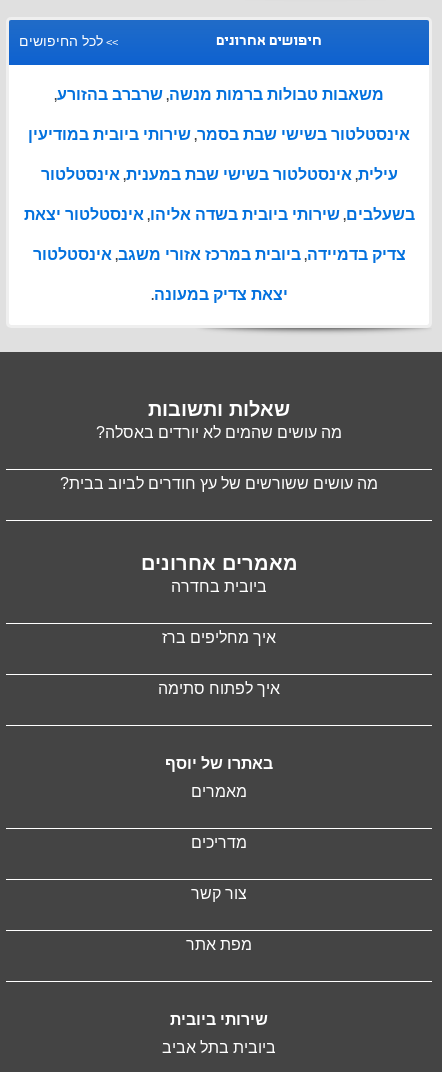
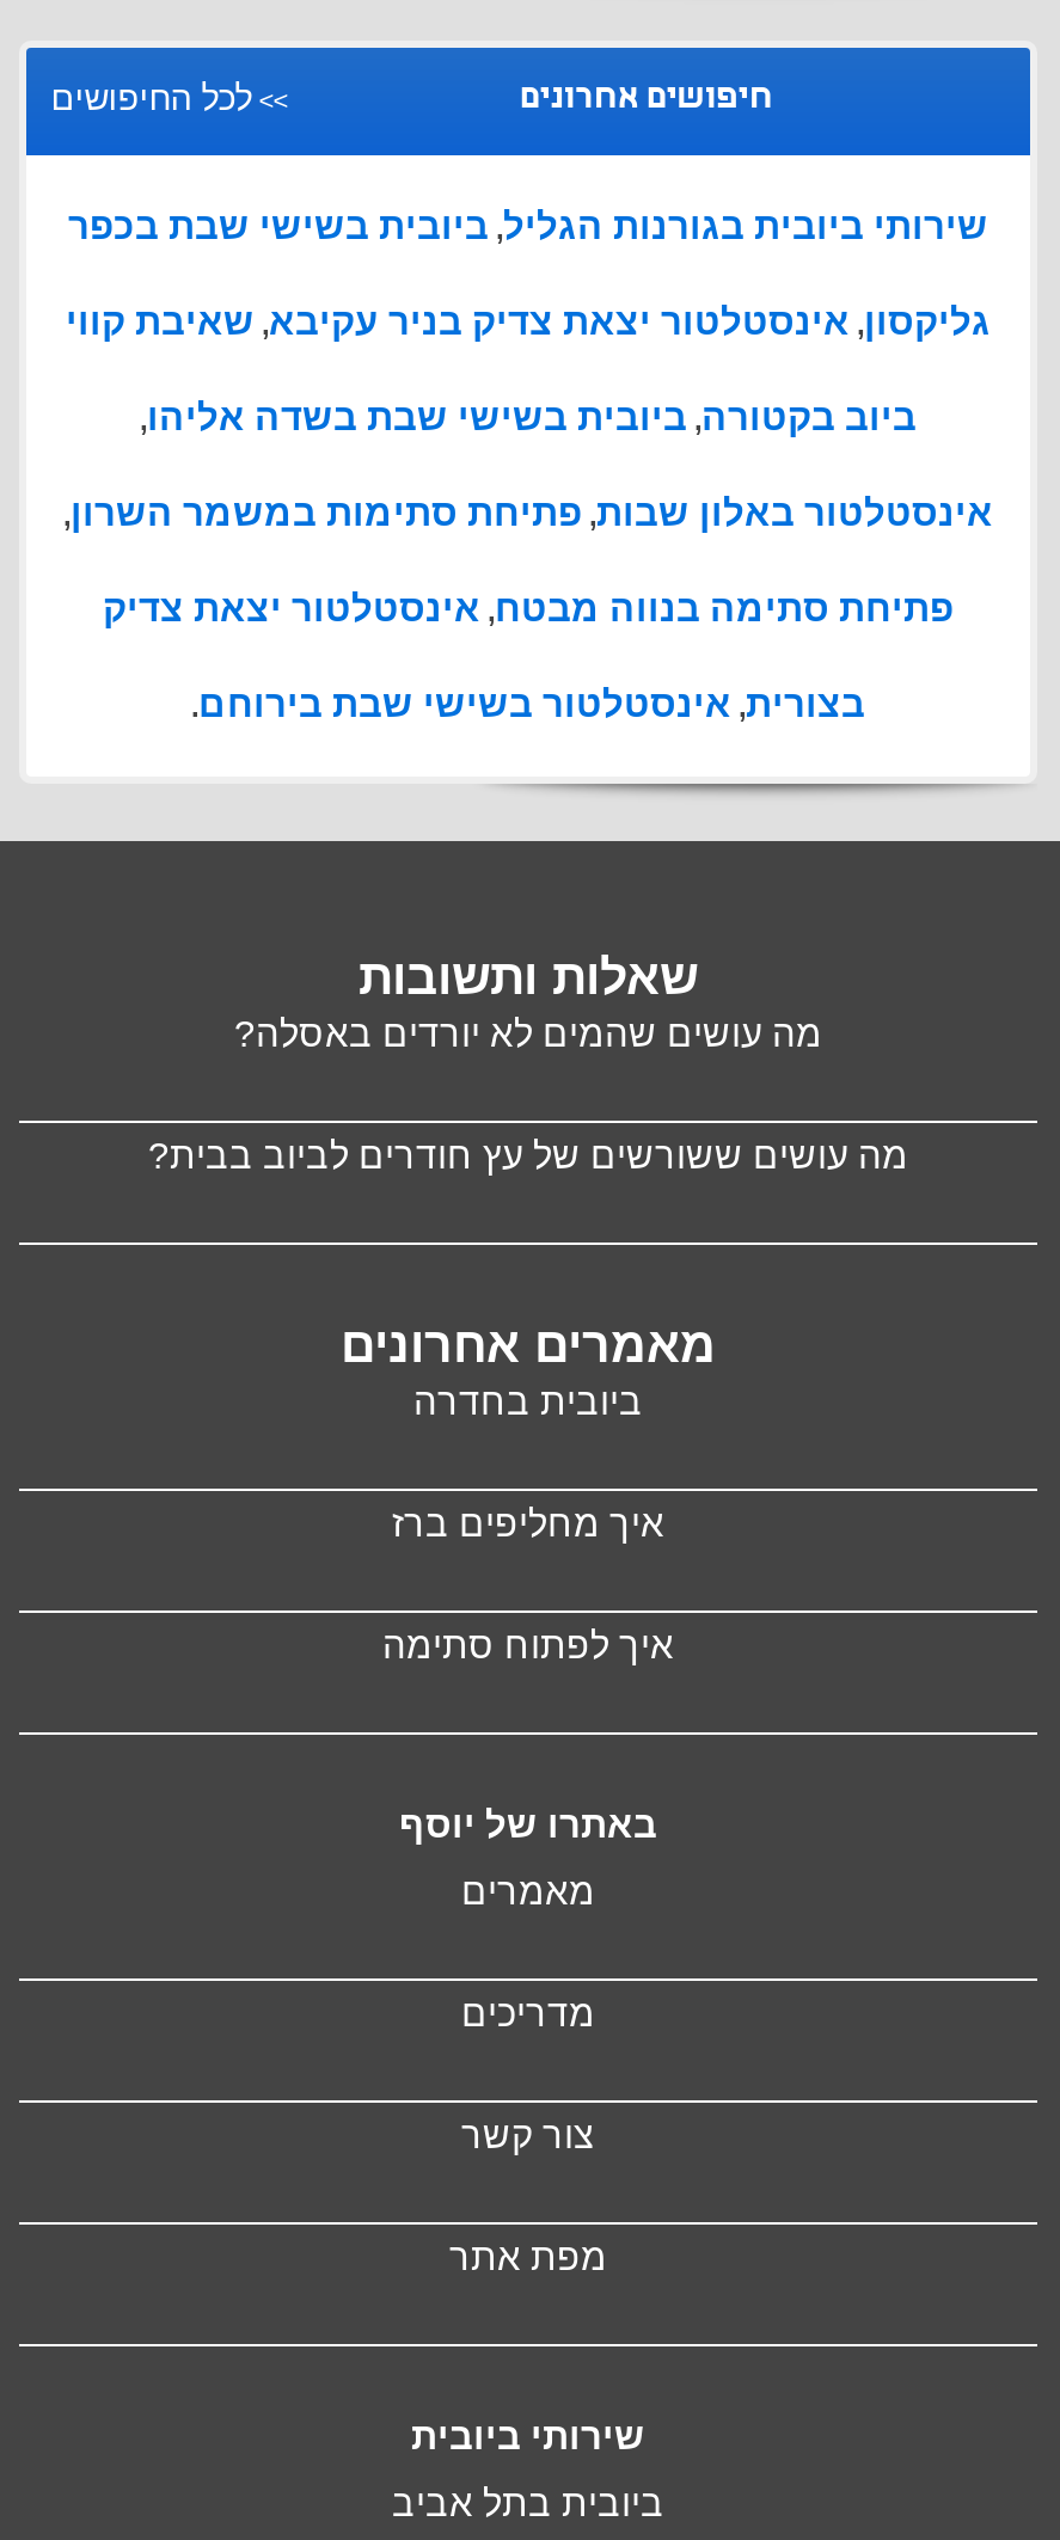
[54,86,384,103] משאבות טבולות ברמות מנשה, שרברב בהזורע, -> [68,205,988,246] שירותי ביובית בגורנות הגליל, ביובית בשישי שבת בכפר
[28,126,410,143] אינסטלטור בשישי שבת בסמר, שירותי ביובית במודיעין -> [66,301,991,342] גליקסון, אינסטלטור יצאת צדיק בניר עקיבא, שאיבת קווי
[40,166,397,183] עילית, אינסטלטור בשישי שבת במענית, אינסטלטור -> [140,397,917,437] ביוב בקטורה, ביובית בשישי שבת בשדה אליהו,
[23,206,414,223] בשעלבים, שירותי ביובית בשדה אליהו, אינסטלטור יצאת -> [63,492,993,533] אינסטלטור באלון שבות, פתיחת סתימות במשמר השרון,
[32,246,405,263] צדיק בדמיידה, ביובית במרכז אזורי משגב, אינסטלטור -> [103,588,954,628] פתיחת סתימה בנווה מבטח, אינסטלטור יצאת צדיק
[150,286,287,303] יצאת צדיק במעונה. -> [191,683,865,724] בצורית, אינסטלטור בשישי שבת בירוחם.

